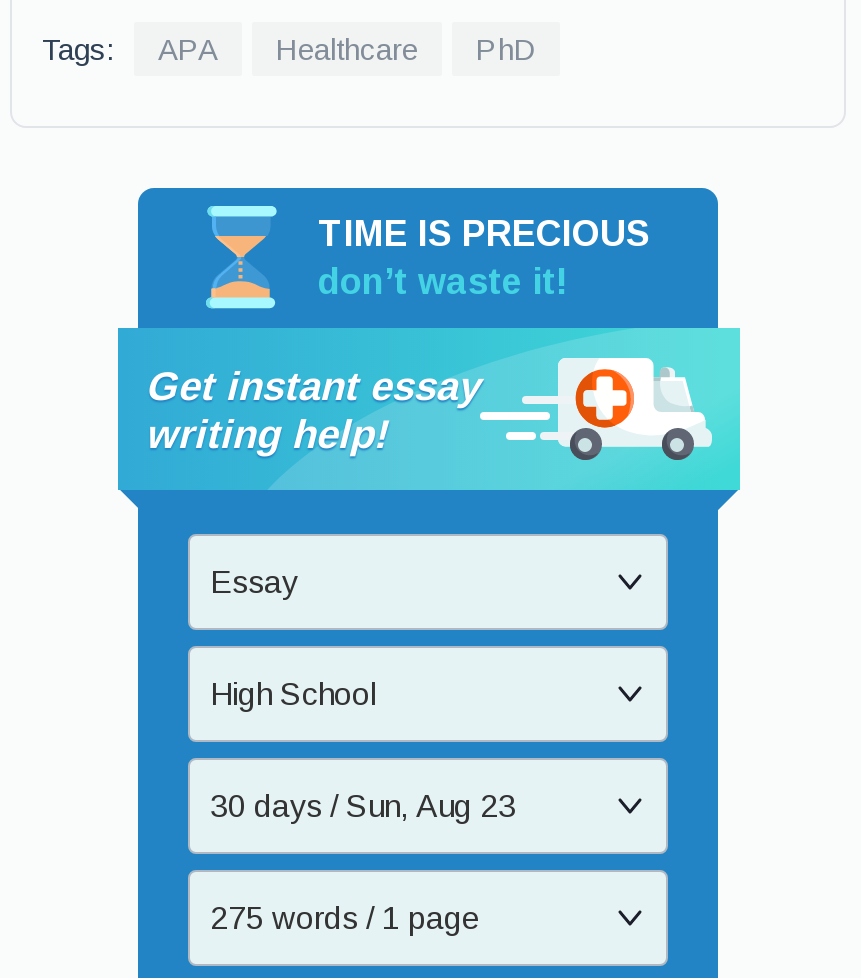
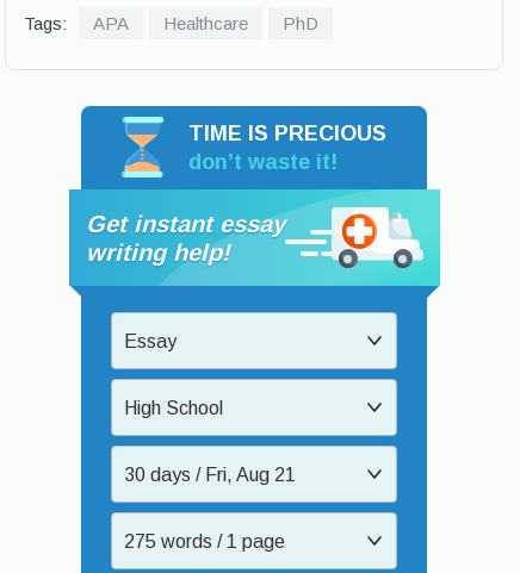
[210,789,516,823] 30 days / Sun, Aug 23 -> [124,464,296,484] 30 days / Fri, Aug 21

